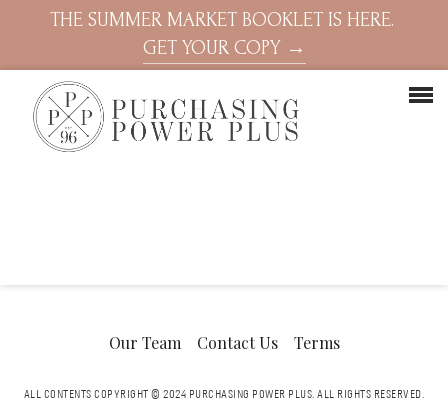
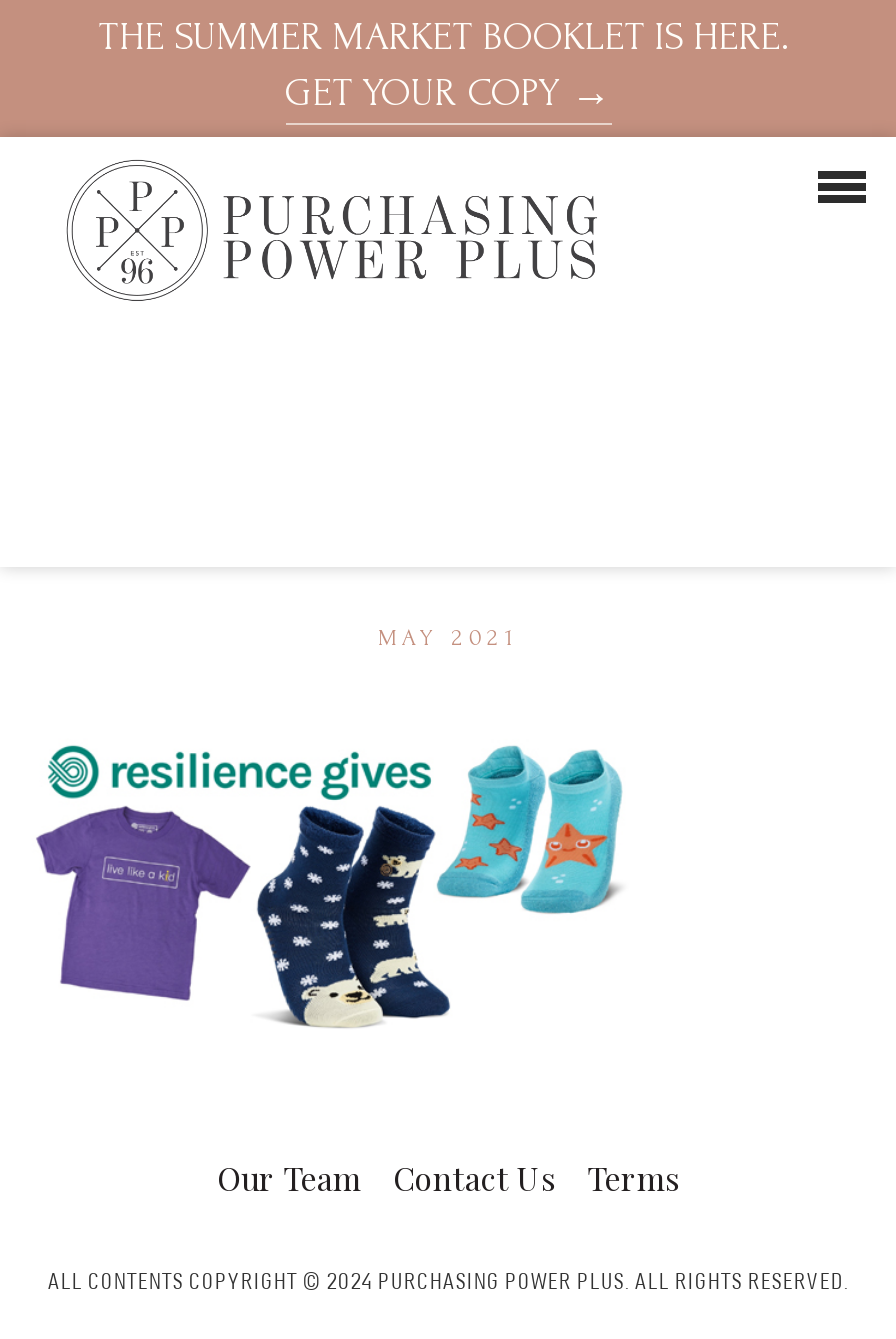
none -> [36,745,622,1029] [image]
none -> [378,625,518,651] MAY 2021

